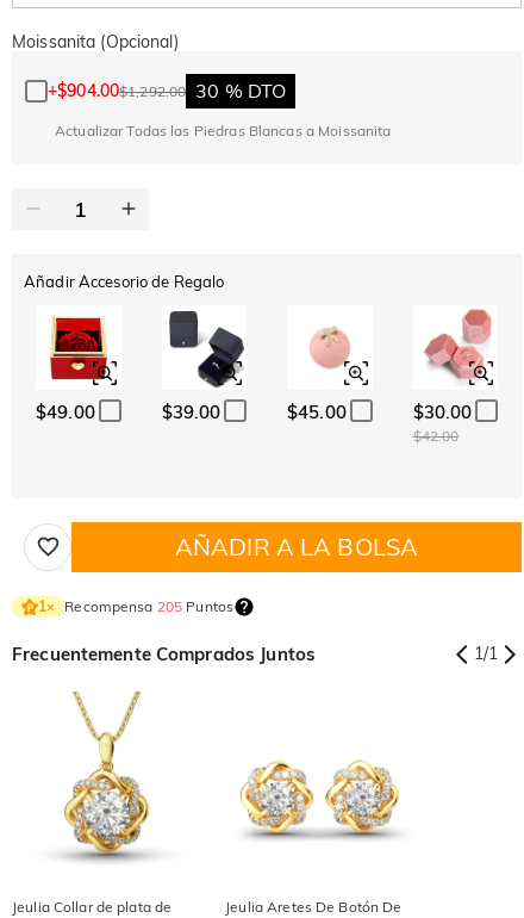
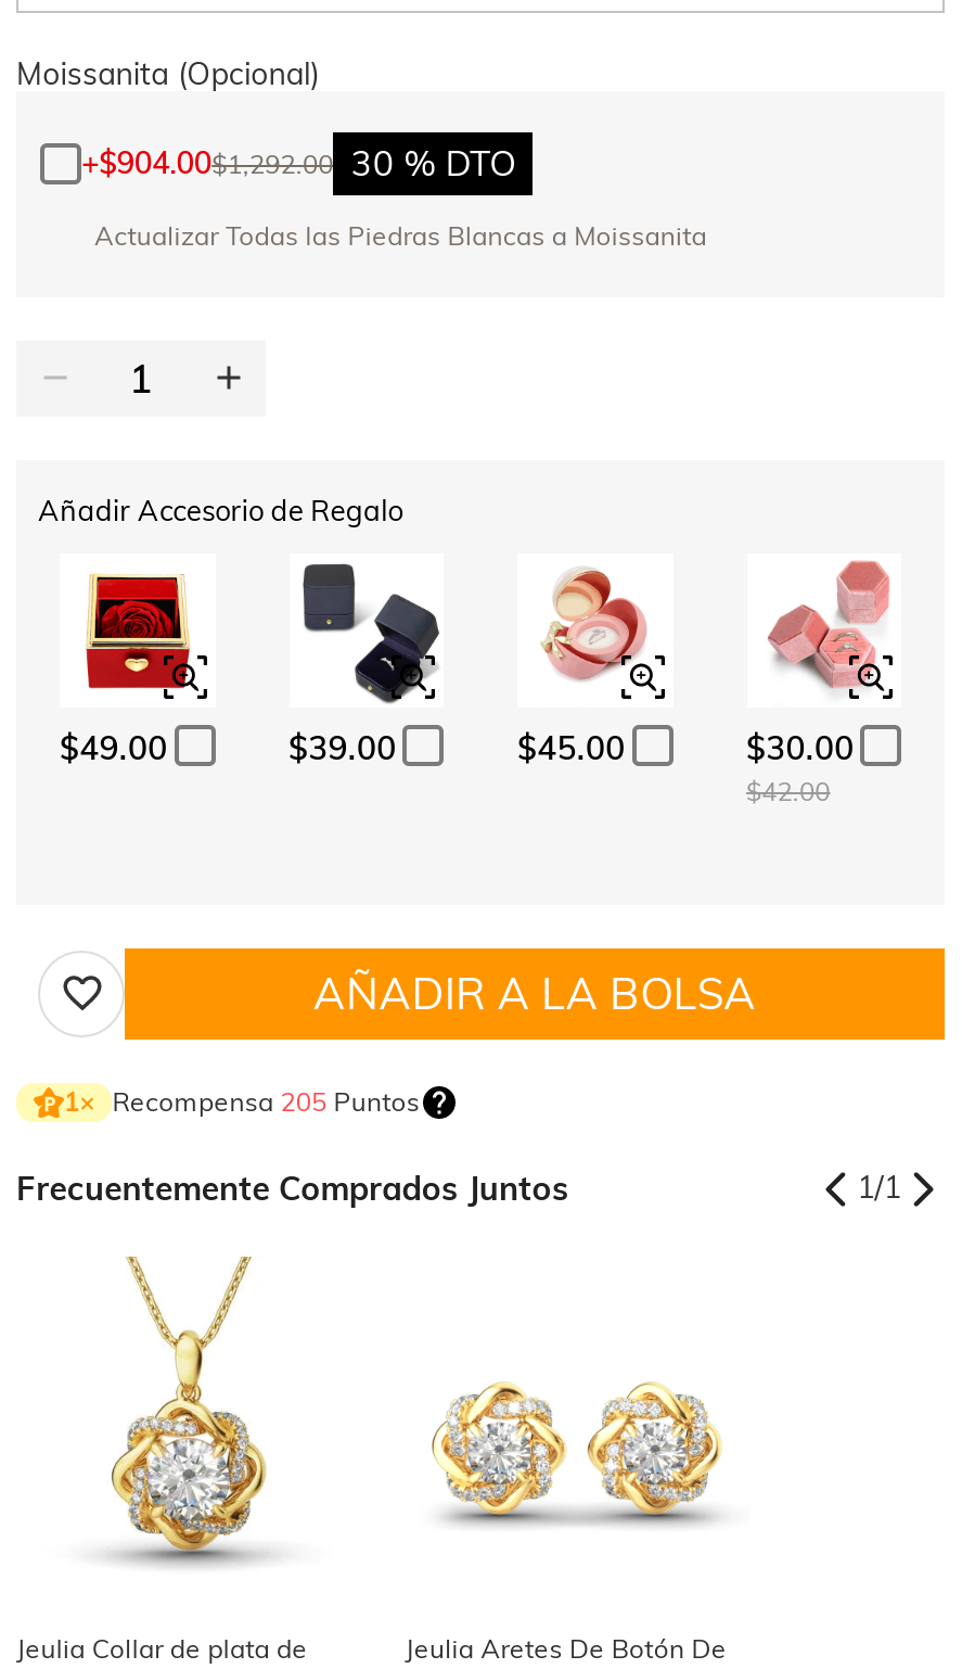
[301,314,357,374] [image] -> [541,566,647,681] [image]

